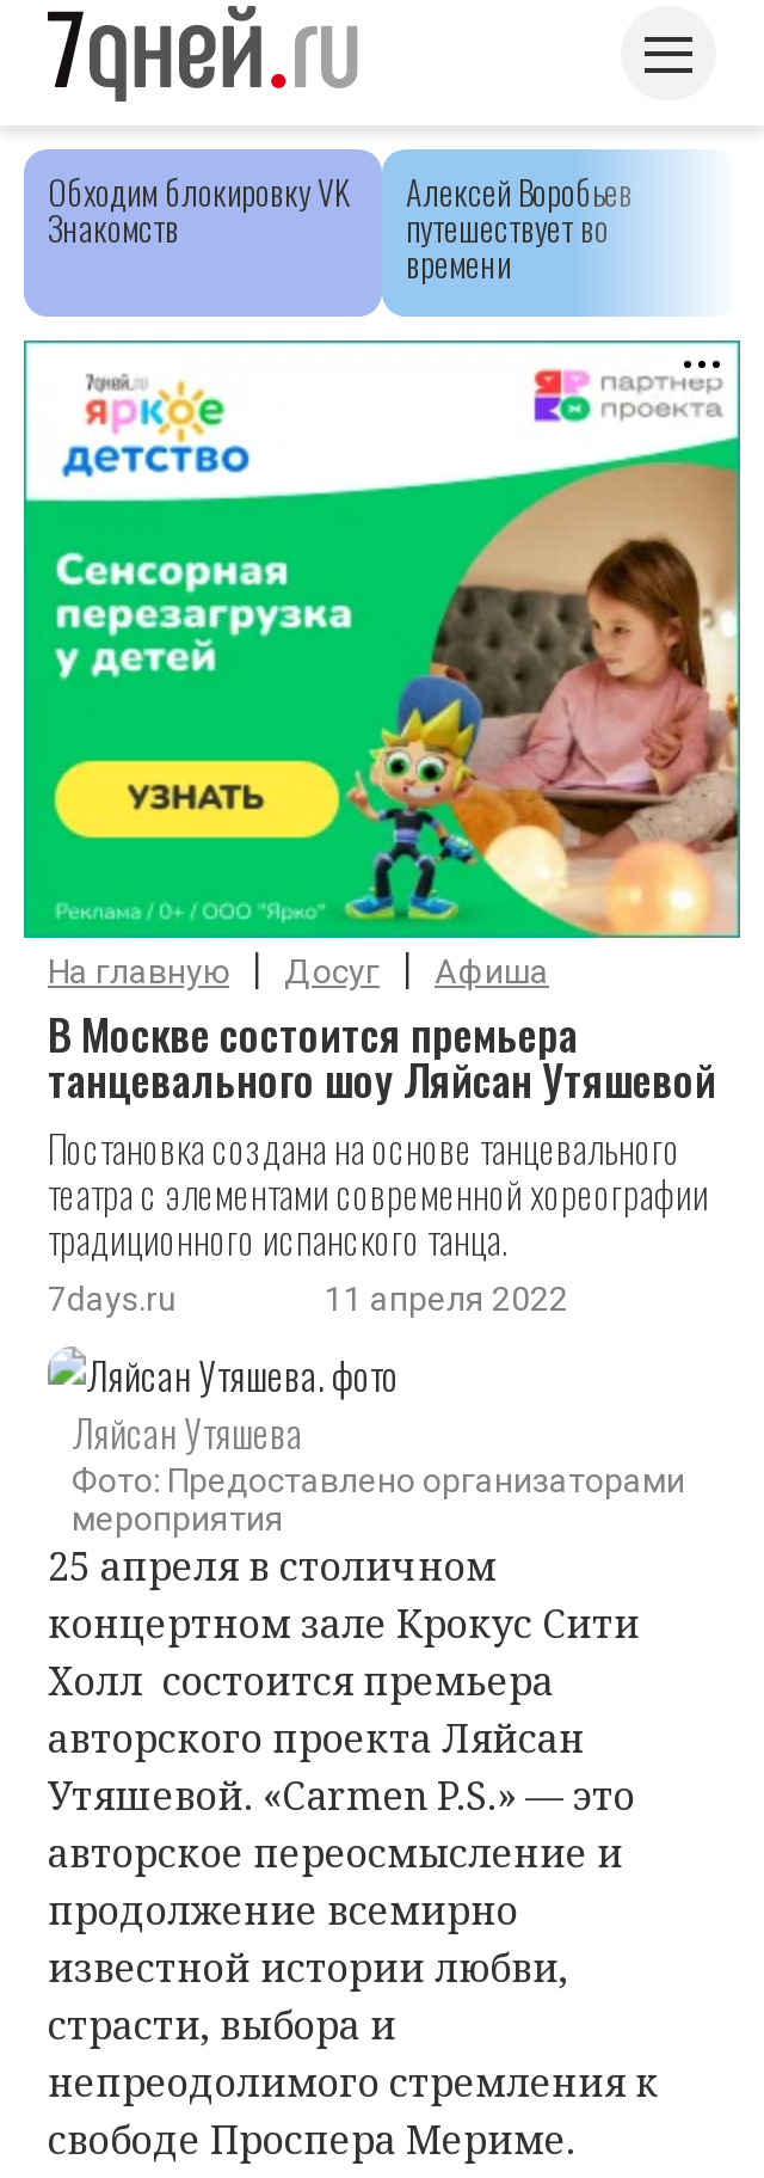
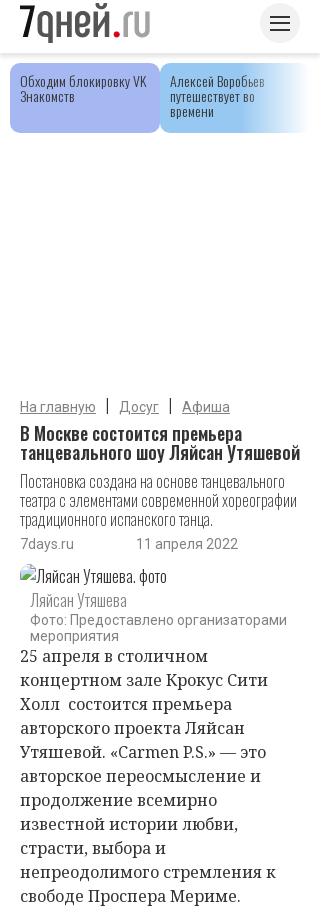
[21,338,743,940] [image] -> none

